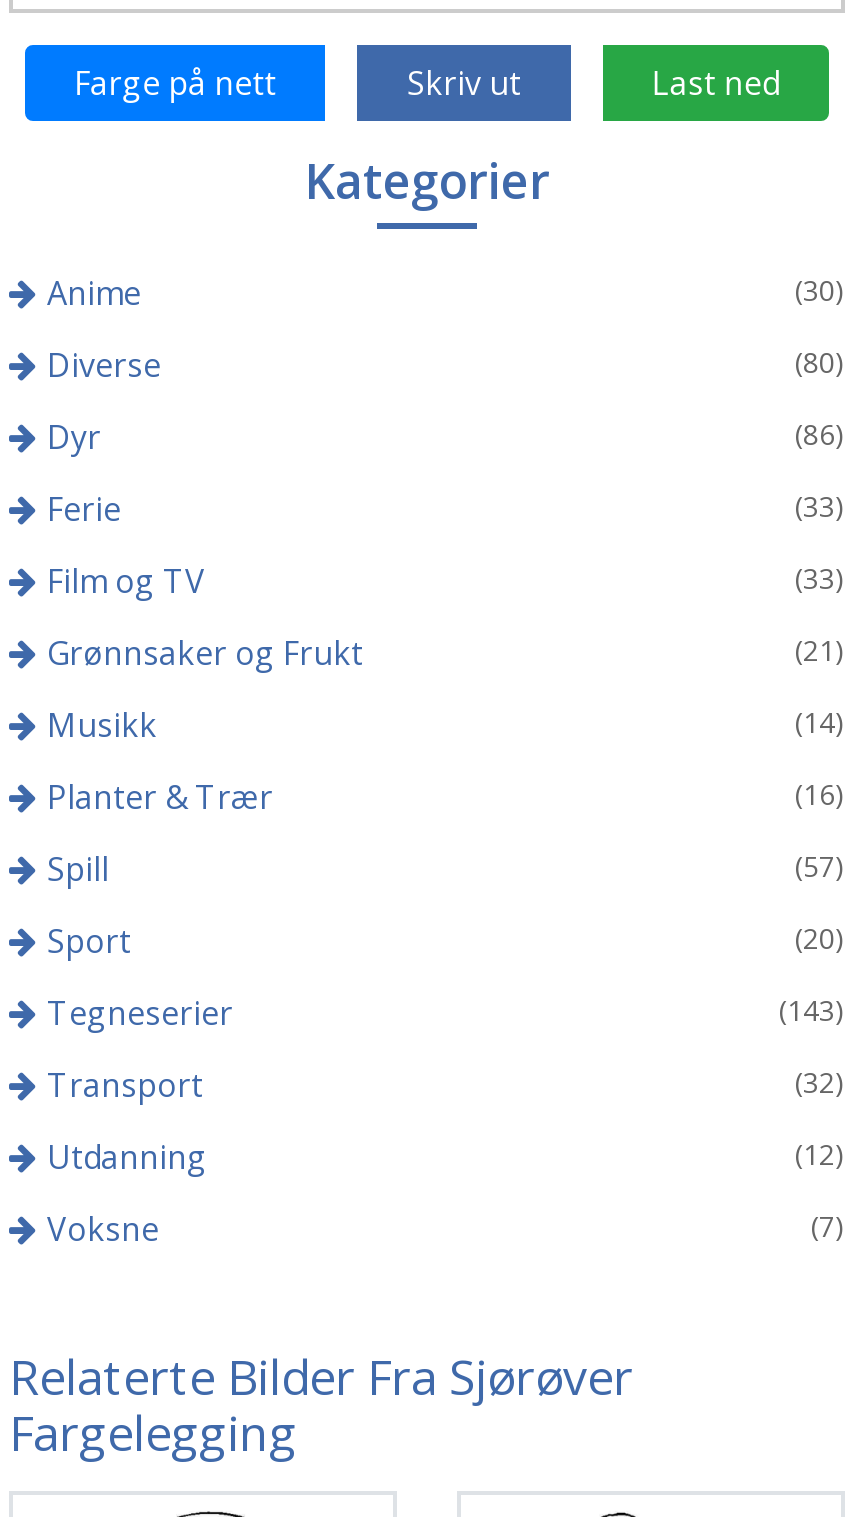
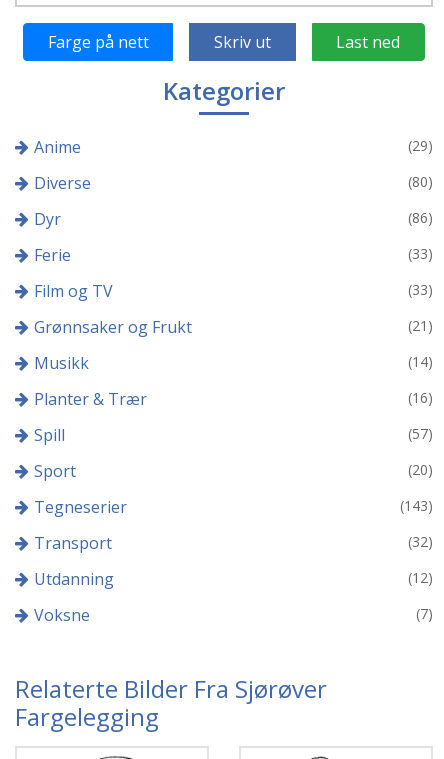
[795,271,845,309] (30) -> [408,136,433,155] (29)

